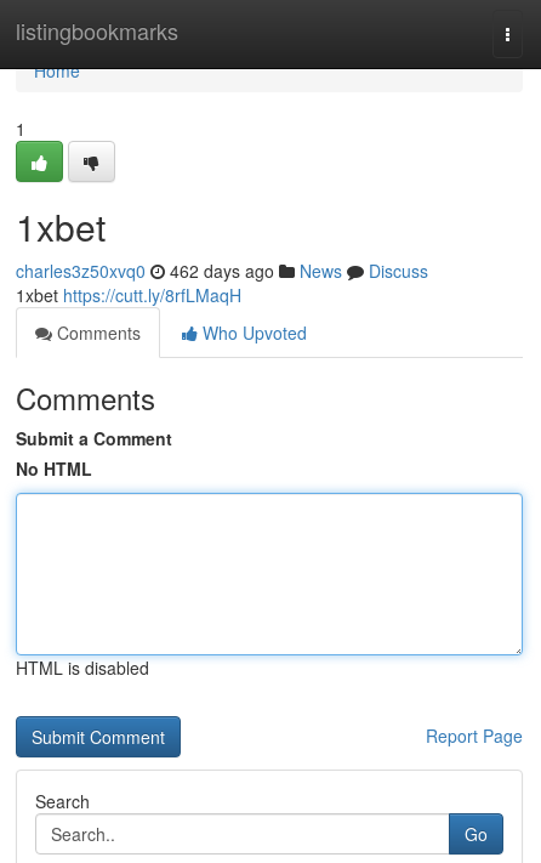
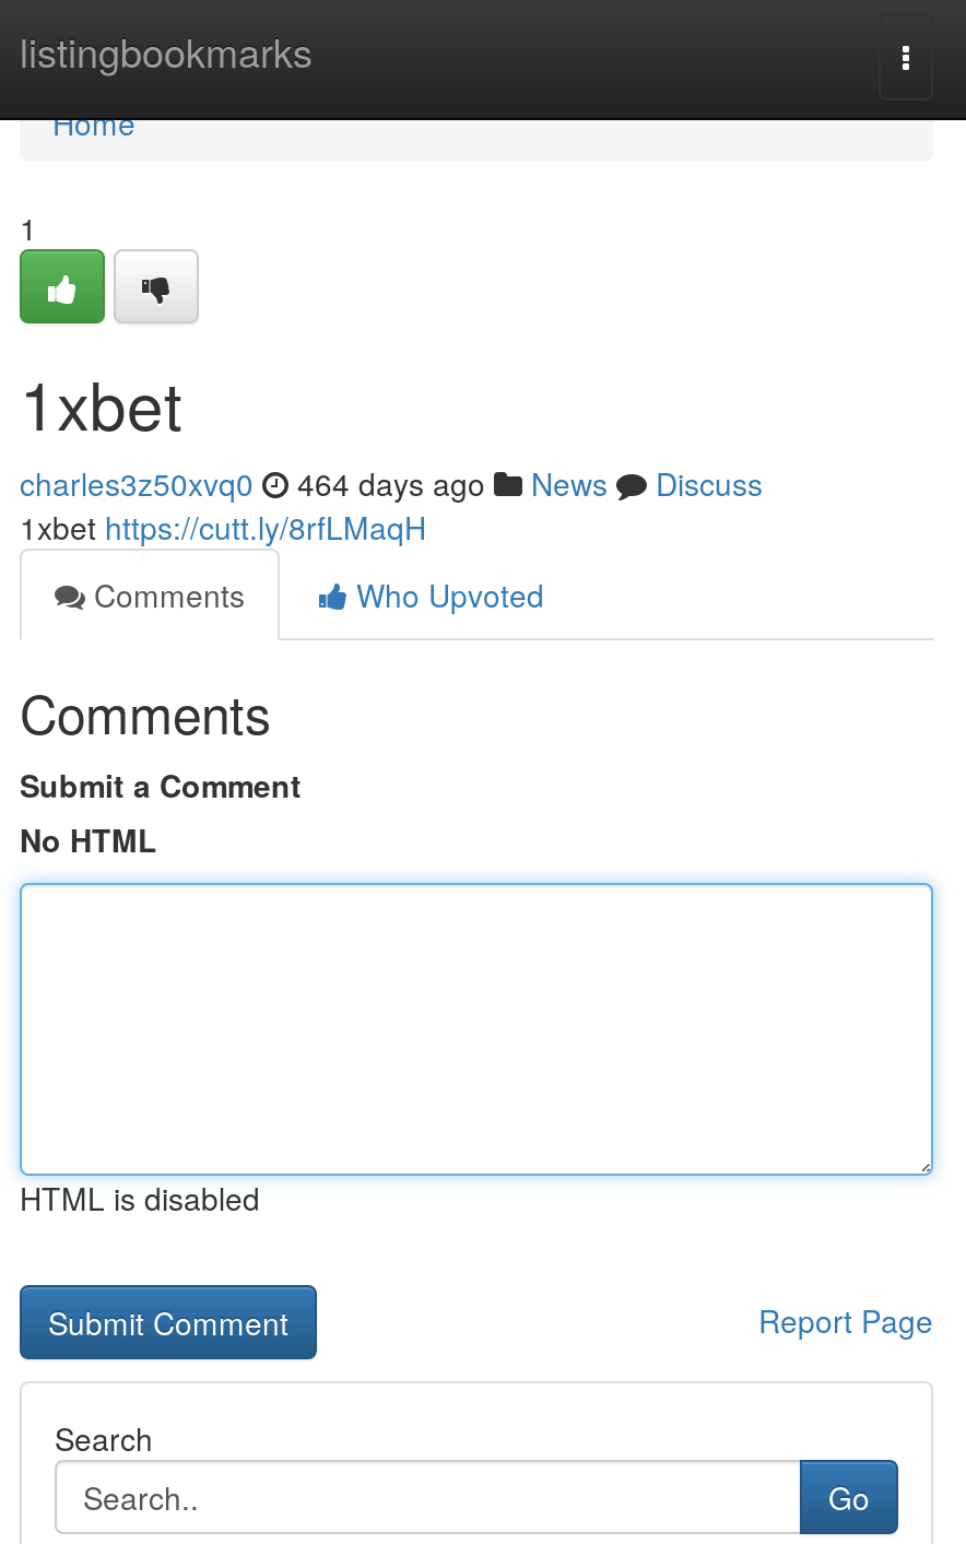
[16,259,428,283] charles3z50xvq0 462 days ago News Discuss -> [20,461,763,505] charles3z50xvq0 464 days ago News Discuss

